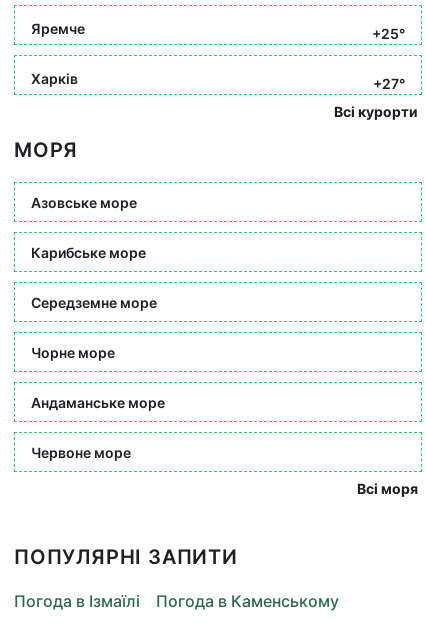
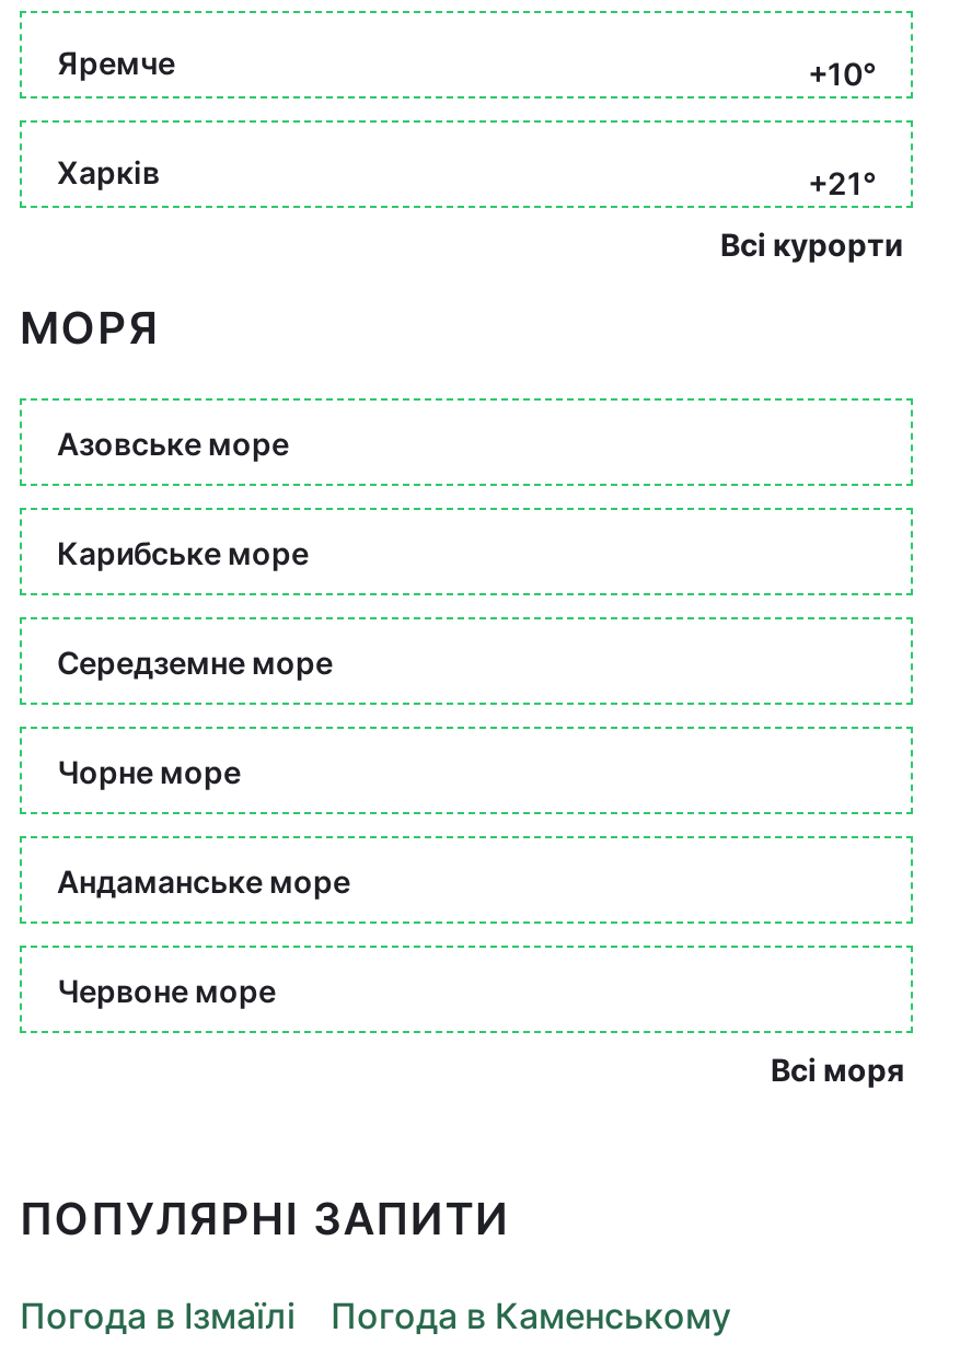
[372,25,405,42] +25° -> [808,55,876,92] +10°
[373,75,405,92] +27° -> [808,164,876,201] +21°

